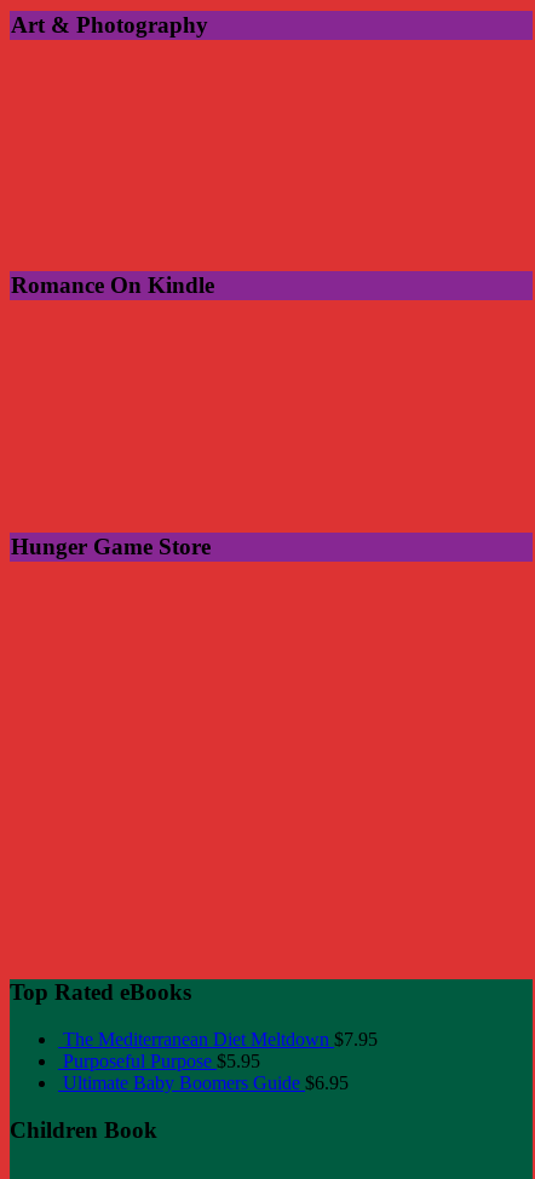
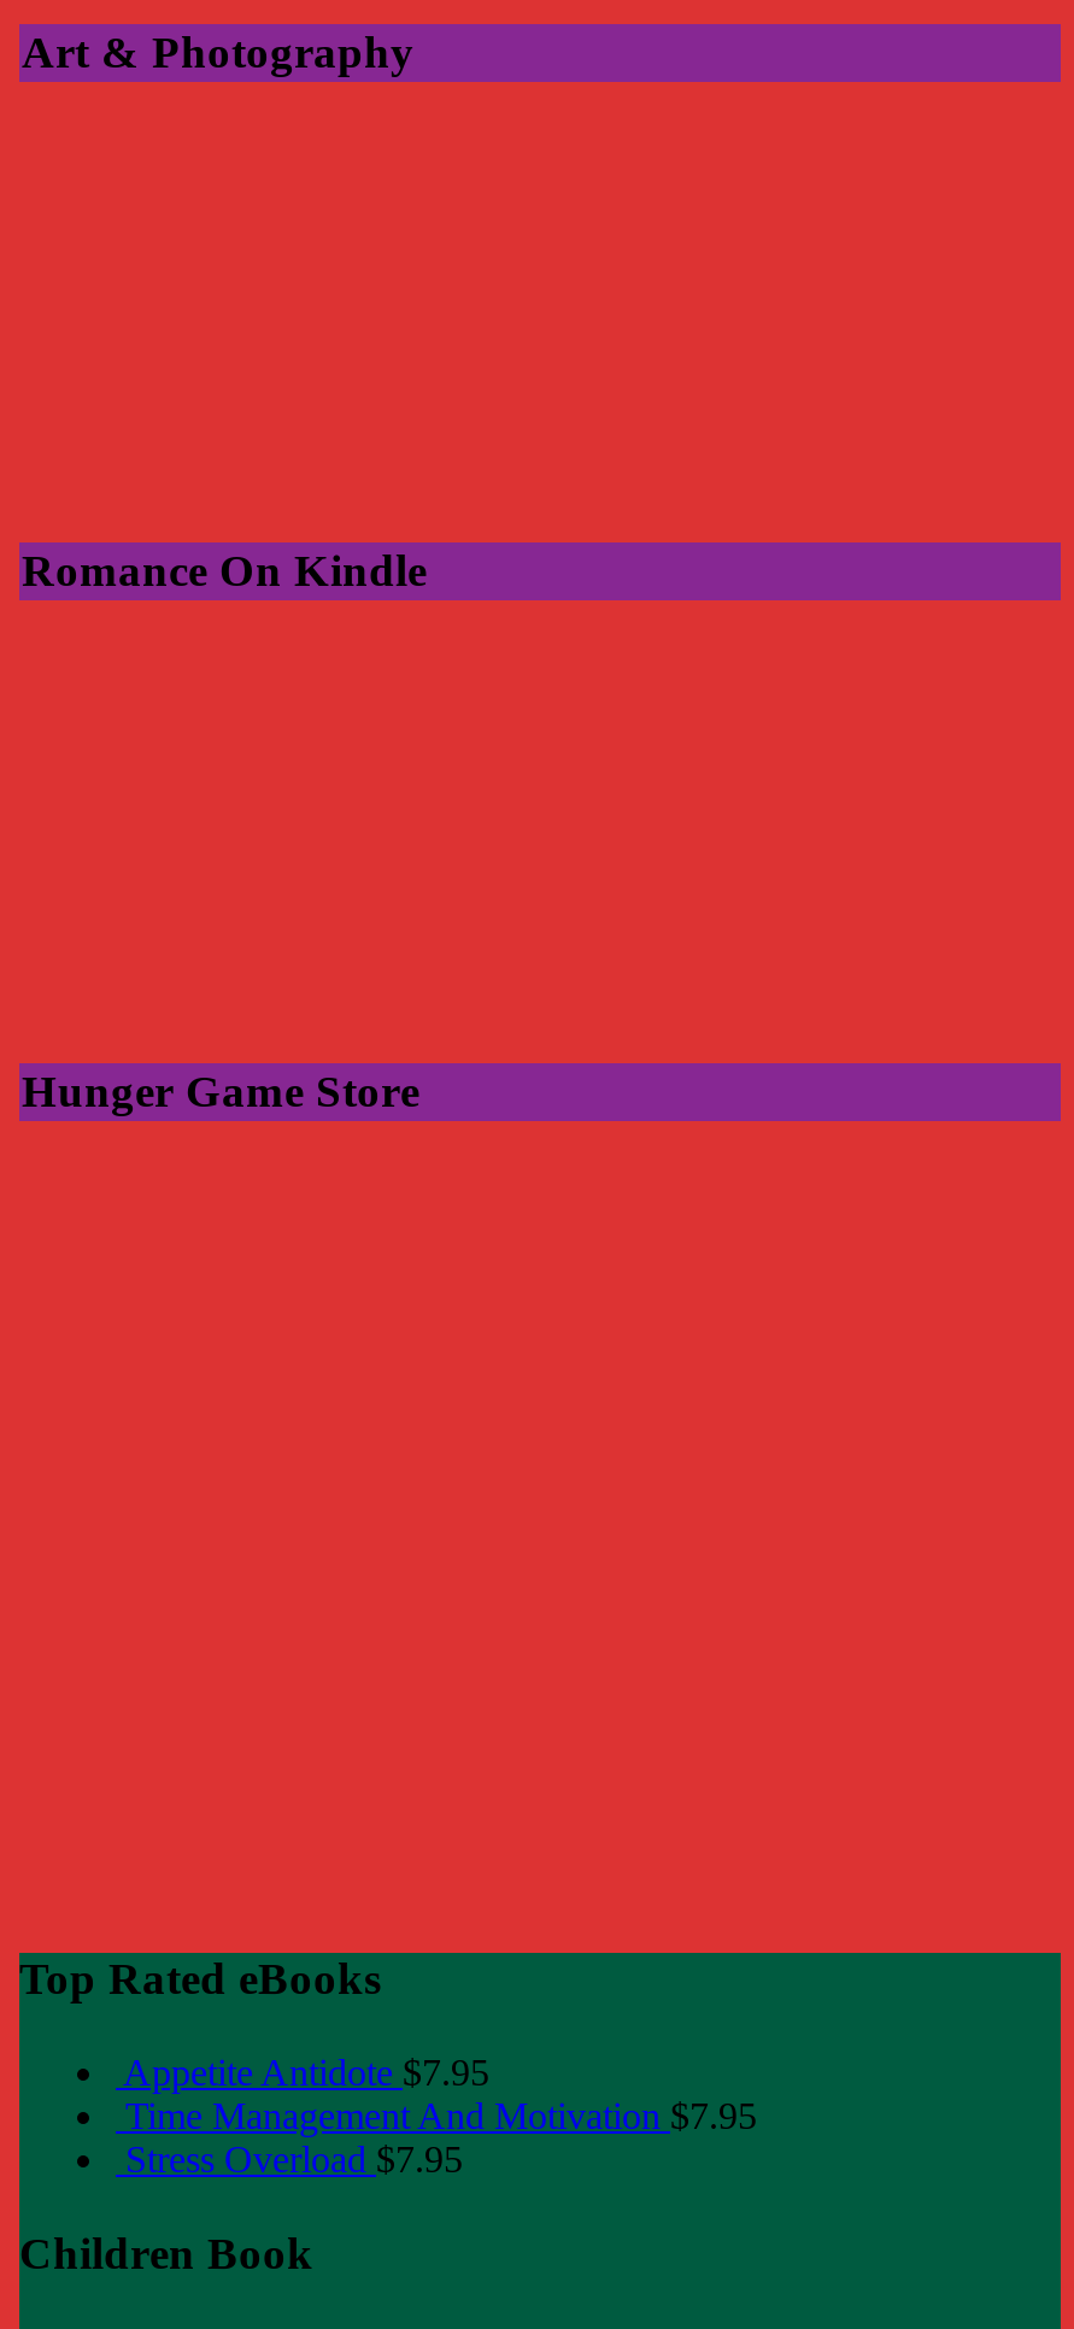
[63,1029,378,1093] The Mediterranean Diet Meltdown $7.95 | Purposeful Purpose $5.95 | Ultimate Baby Boomers Guide $6.95 -> [123,2052,757,2180] Appetite Antidote $7.95 | Time Management And Motivation $7.95 | Stress Overload $7.95

